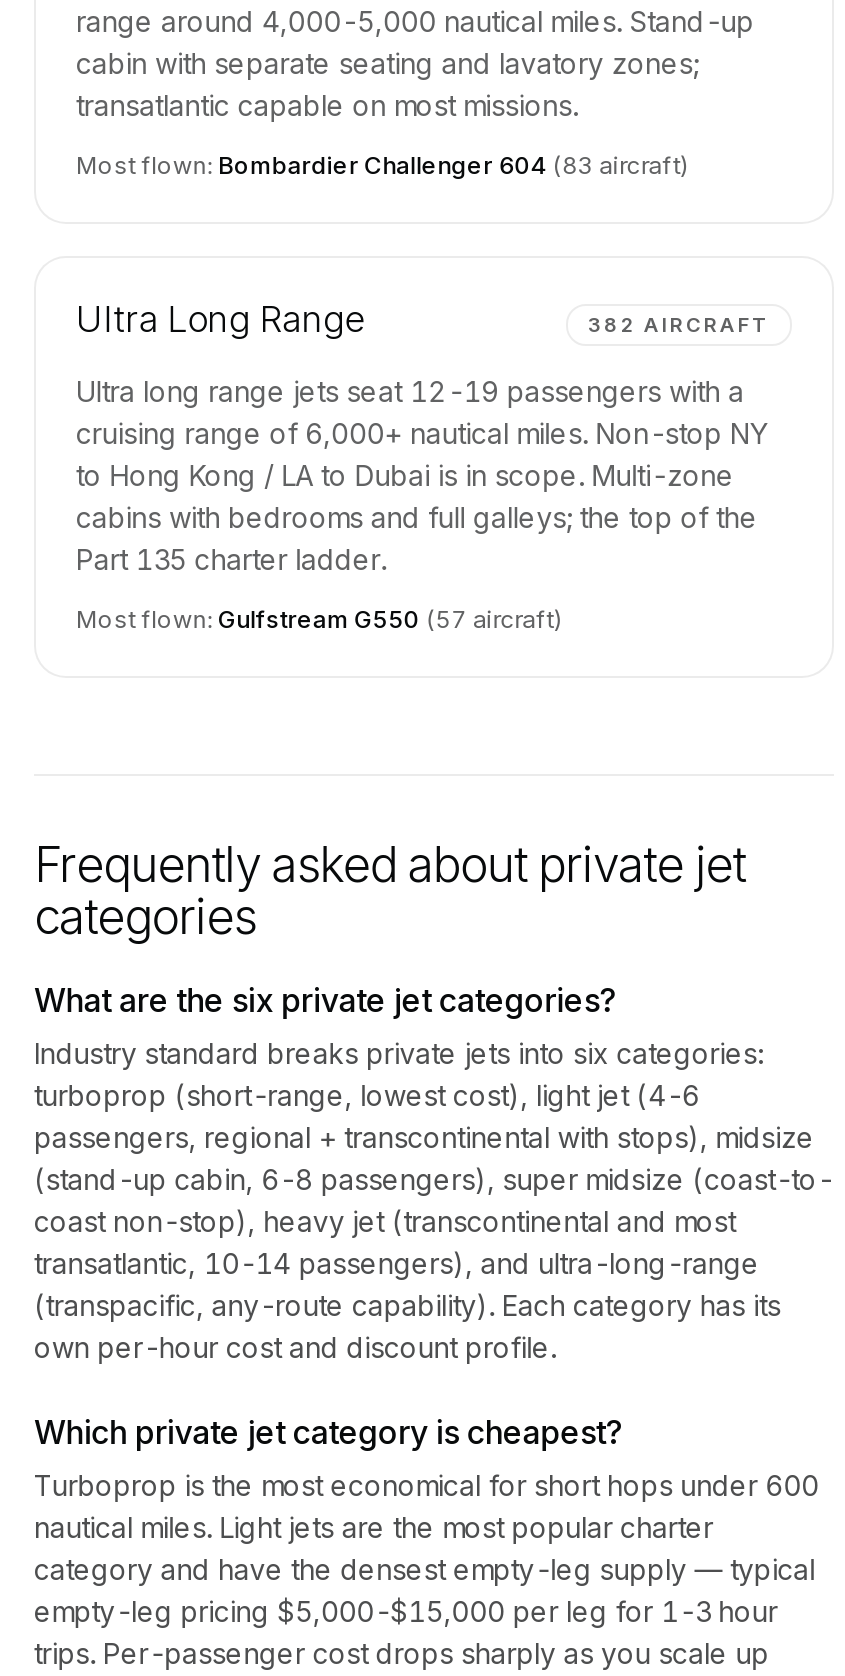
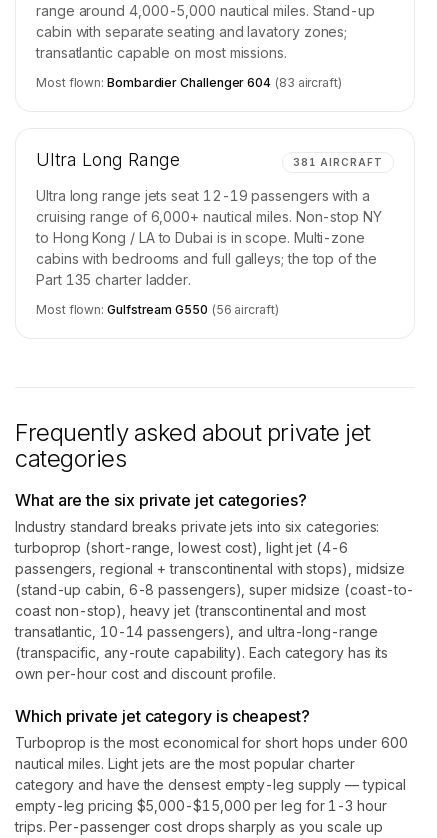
[588,312,770,336] 382 AIRCRAFT -> [293,156,383,168] 381 AIRCRAFT
[76,604,562,634] Most flown: Gulfstream G550 (57 aircraft) -> [36,302,279,317] Most flown: Gulfstream G550 (56 aircraft)

